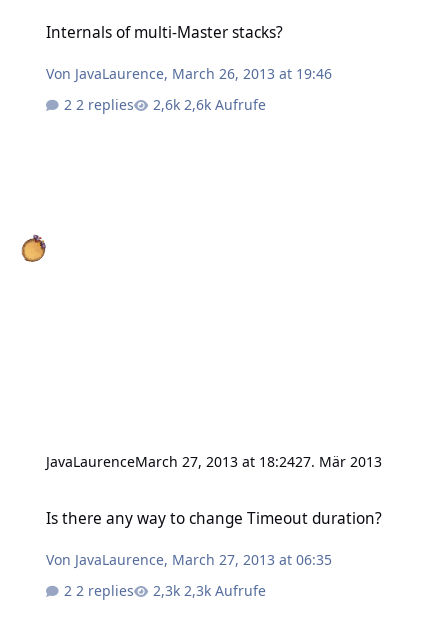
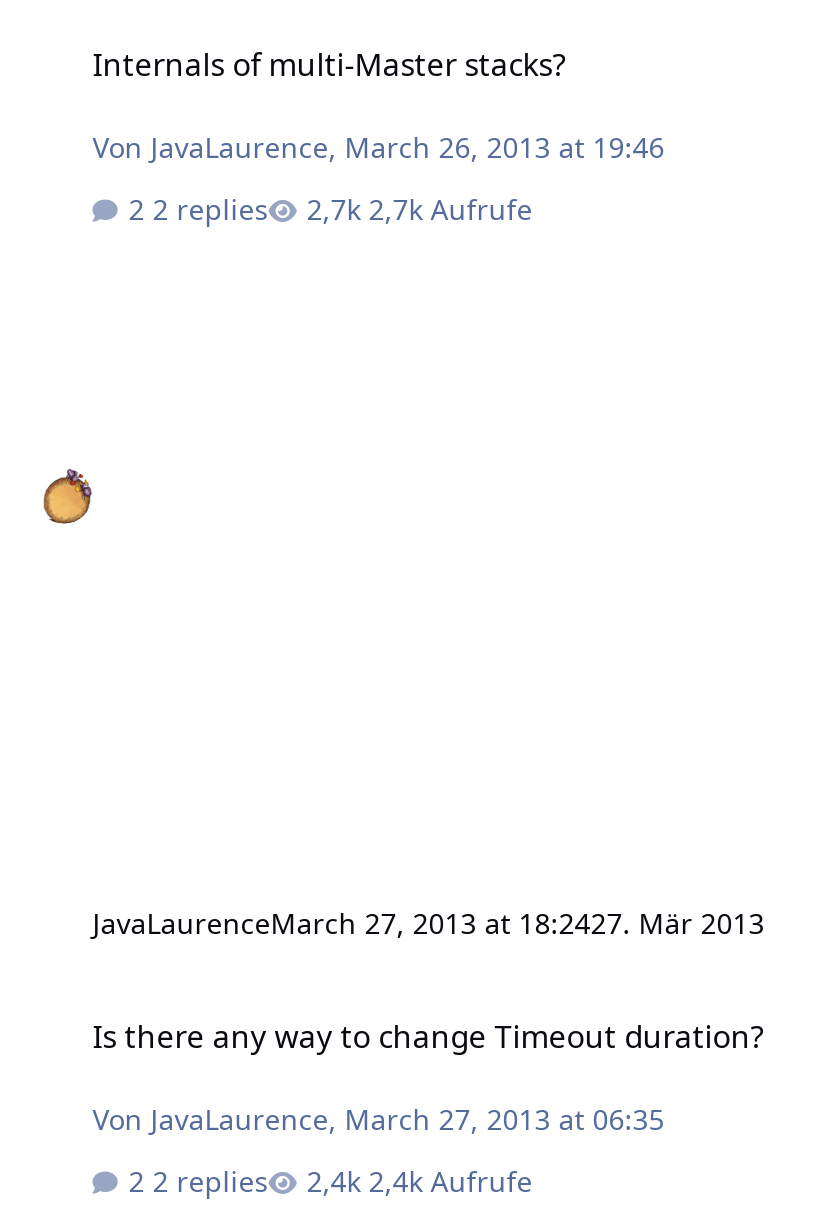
[184,95,266,114] 2,6k Aufrufe -> [368,191,532,229] 2,7k Aufrufe
[184,581,266,600] 2,3k Aufrufe -> [368,1162,532,1200] 2,4k Aufrufe

